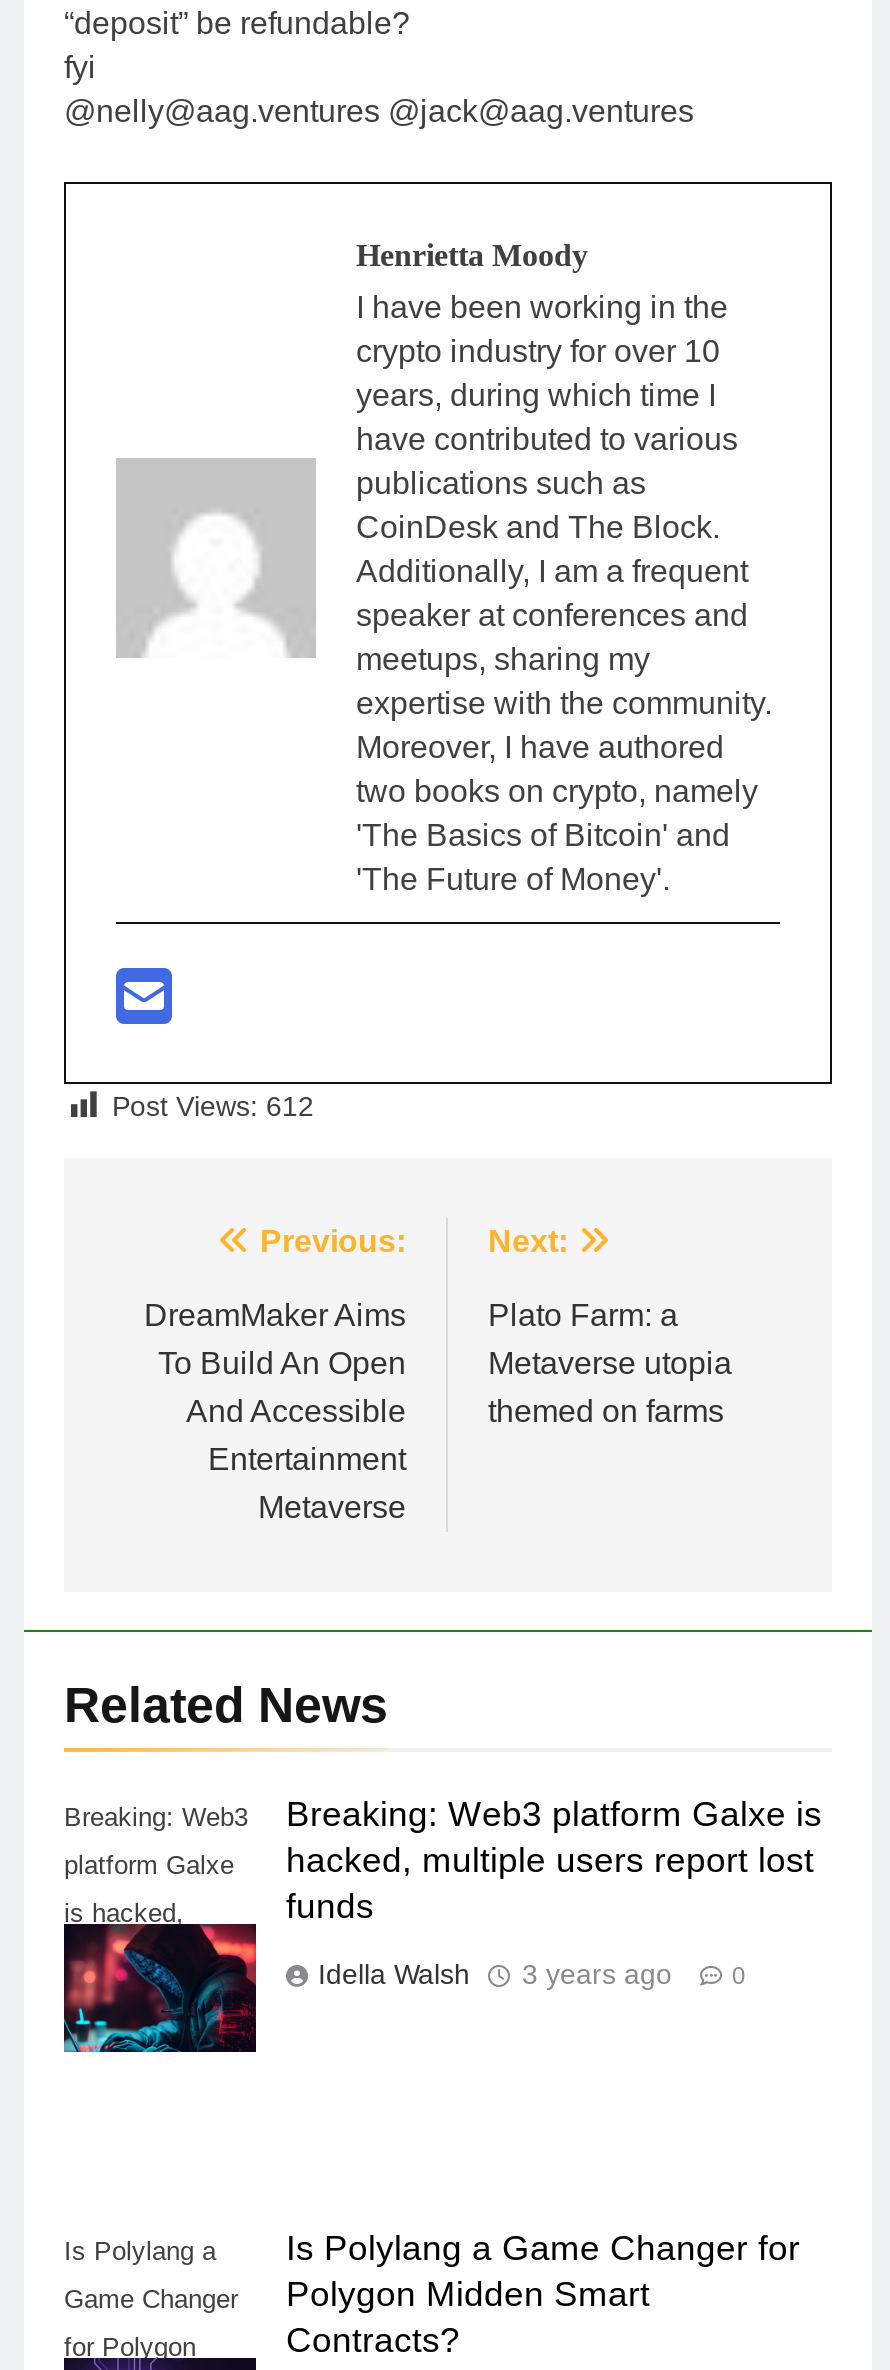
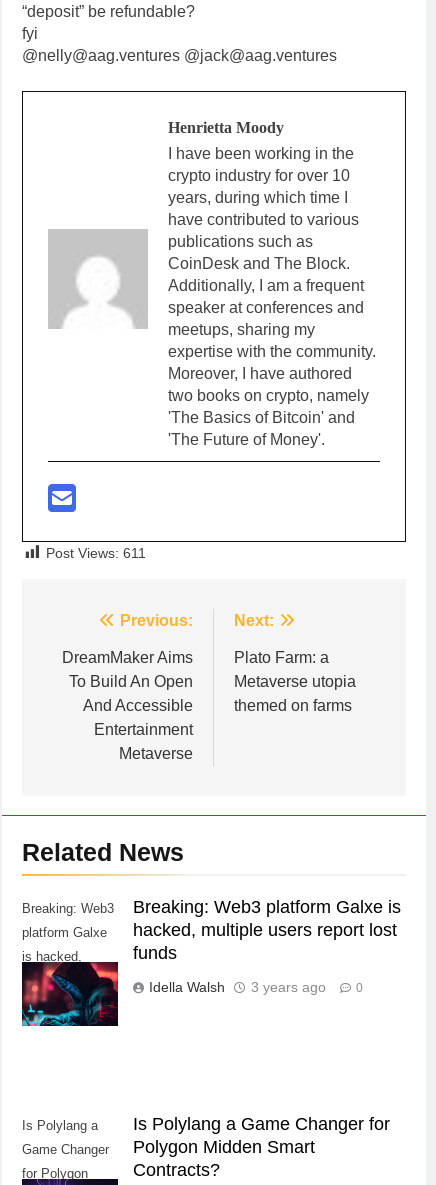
[112,1090,314,1122] Post Views: 612 -> [46,545,146,561] Post Views: 611

